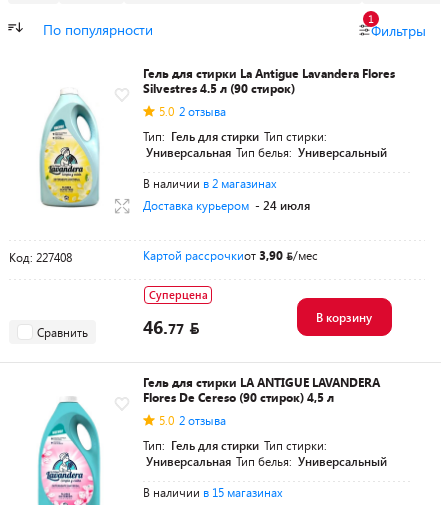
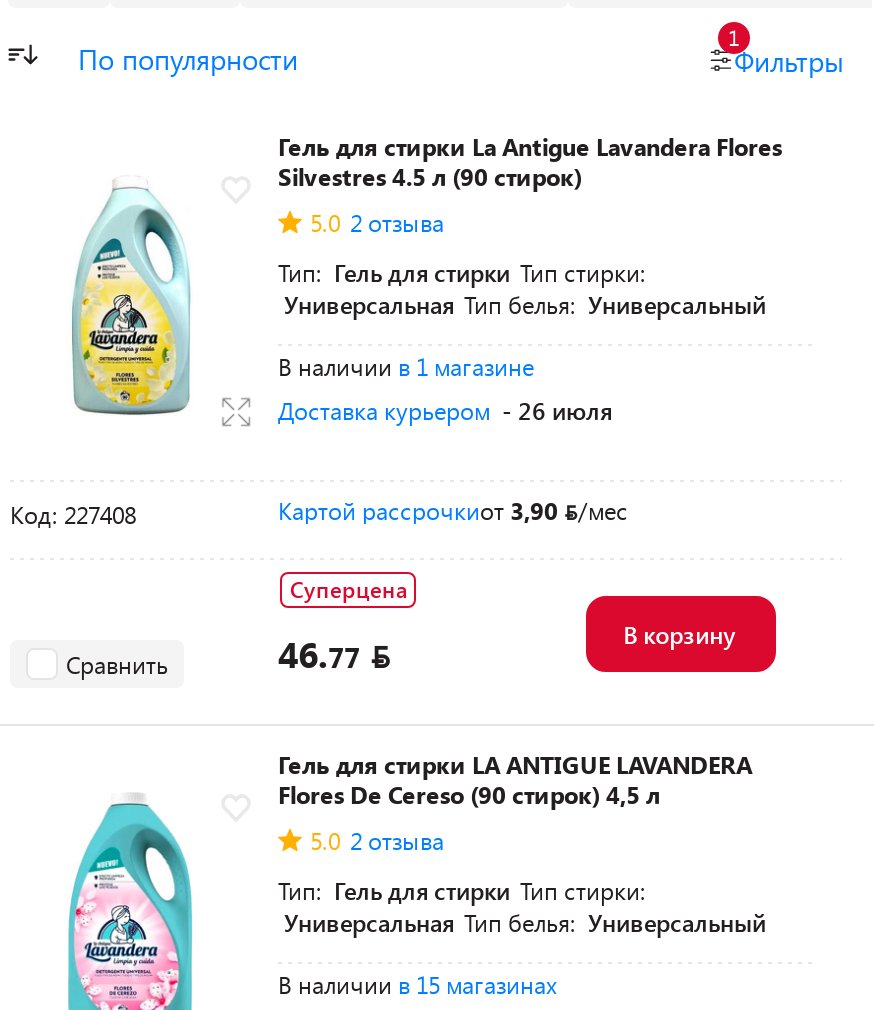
[143,175,277,191] В наличии в 2 магазинах -> [278,350,534,382] В наличии в 1 магазине
[143,197,310,213] Доставка курьером - 24 июля -> [278,394,612,426] Доставка курьером - 26 июля

